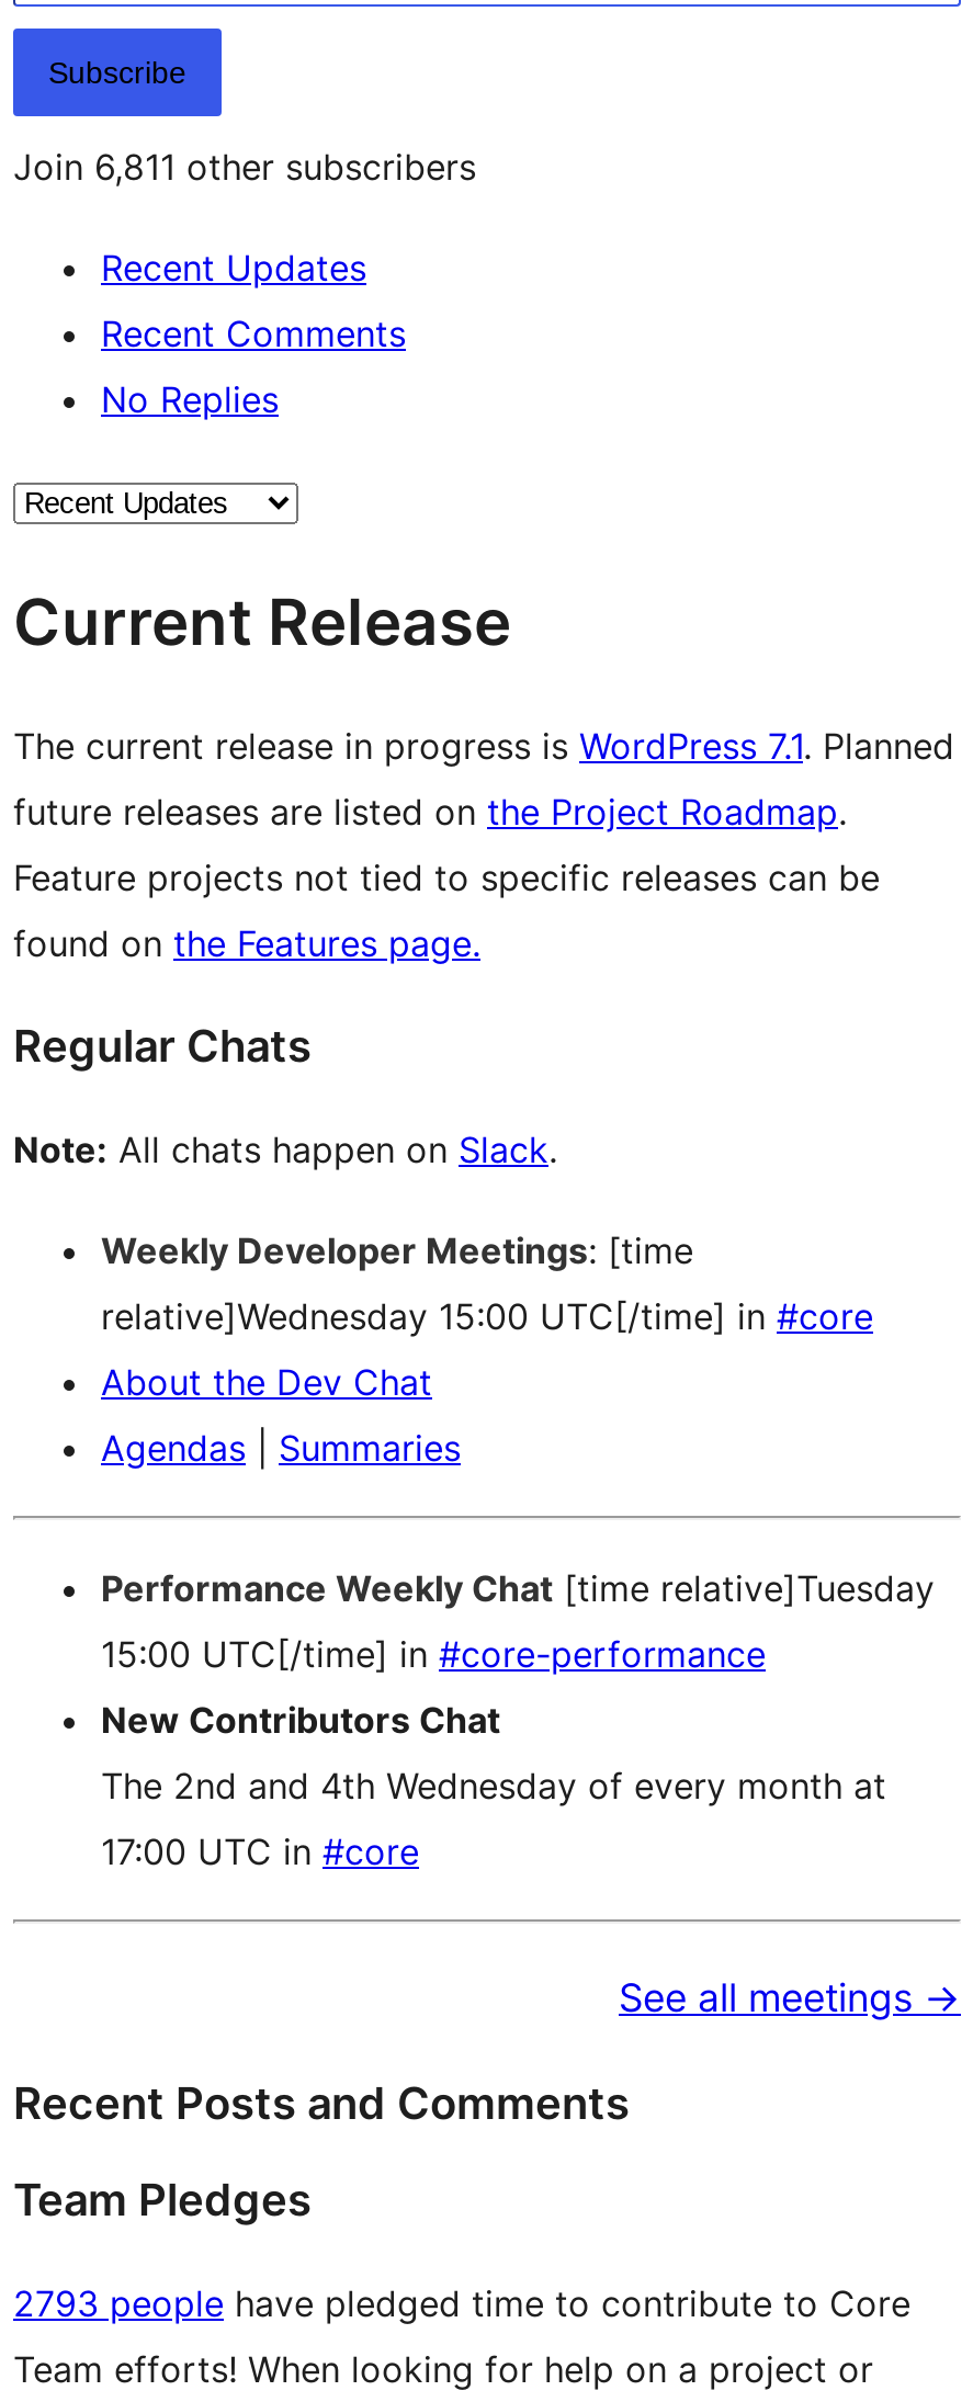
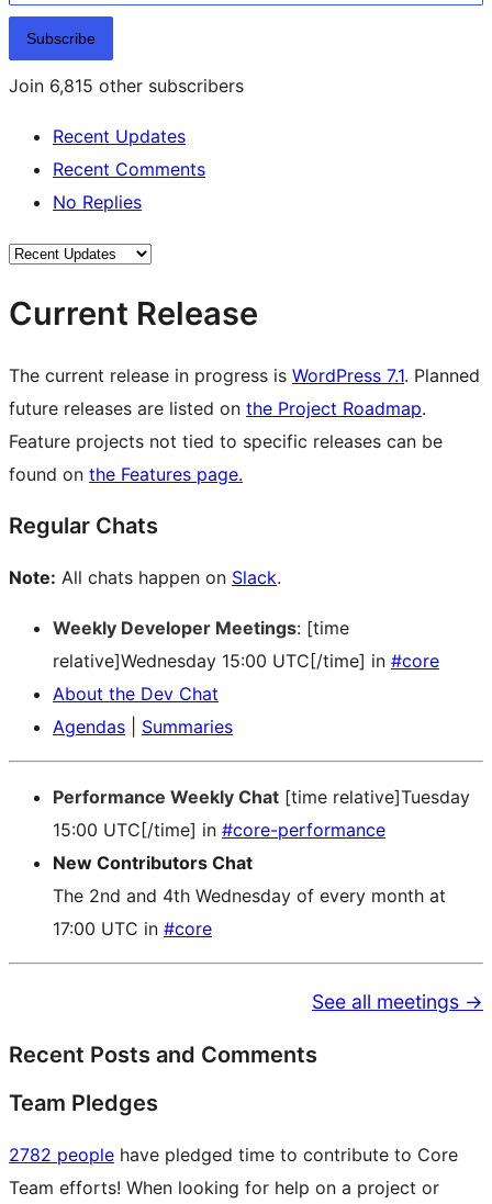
[13,145,476,189] Join 6,811 other subscribers -> [9,75,244,97] Join 6,815 other subscribers
[13,2281,910,2325] 2793 people have pledged time to contribute to Core -> [9,1144,458,1166] 2782 people have pledged time to contribute to Core

